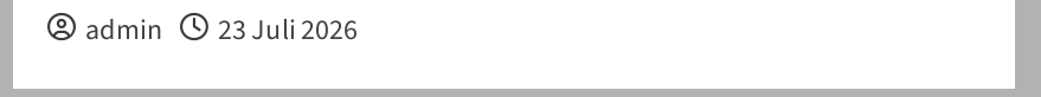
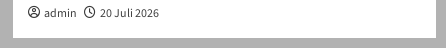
[85,11,358,52] admin 23 Juli 2026 -> [43,5,158,22] admin 20 Juli 2026

